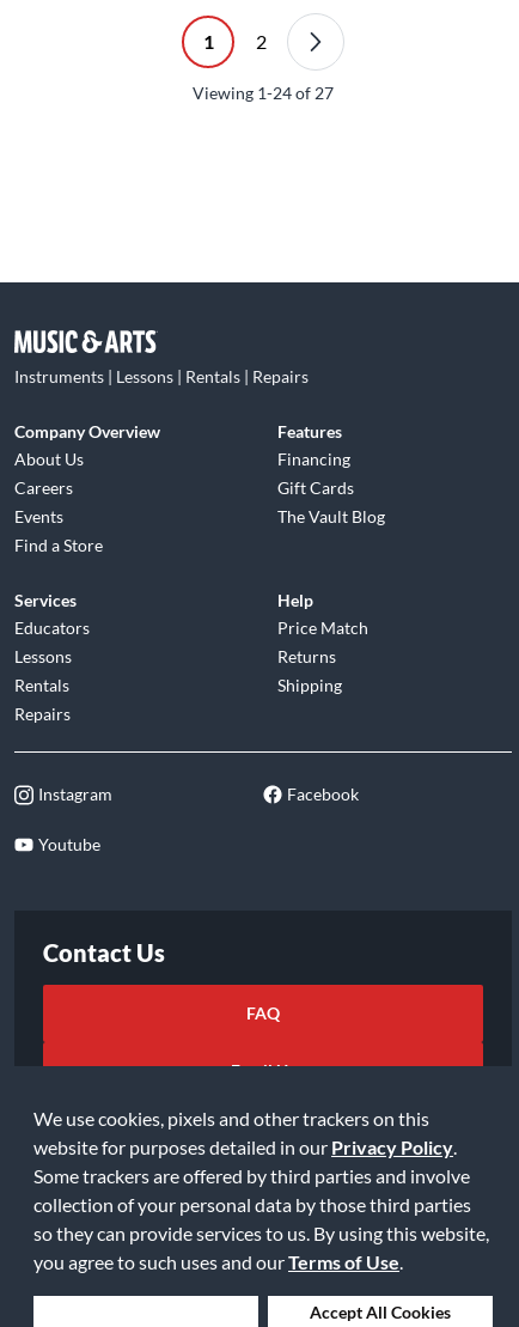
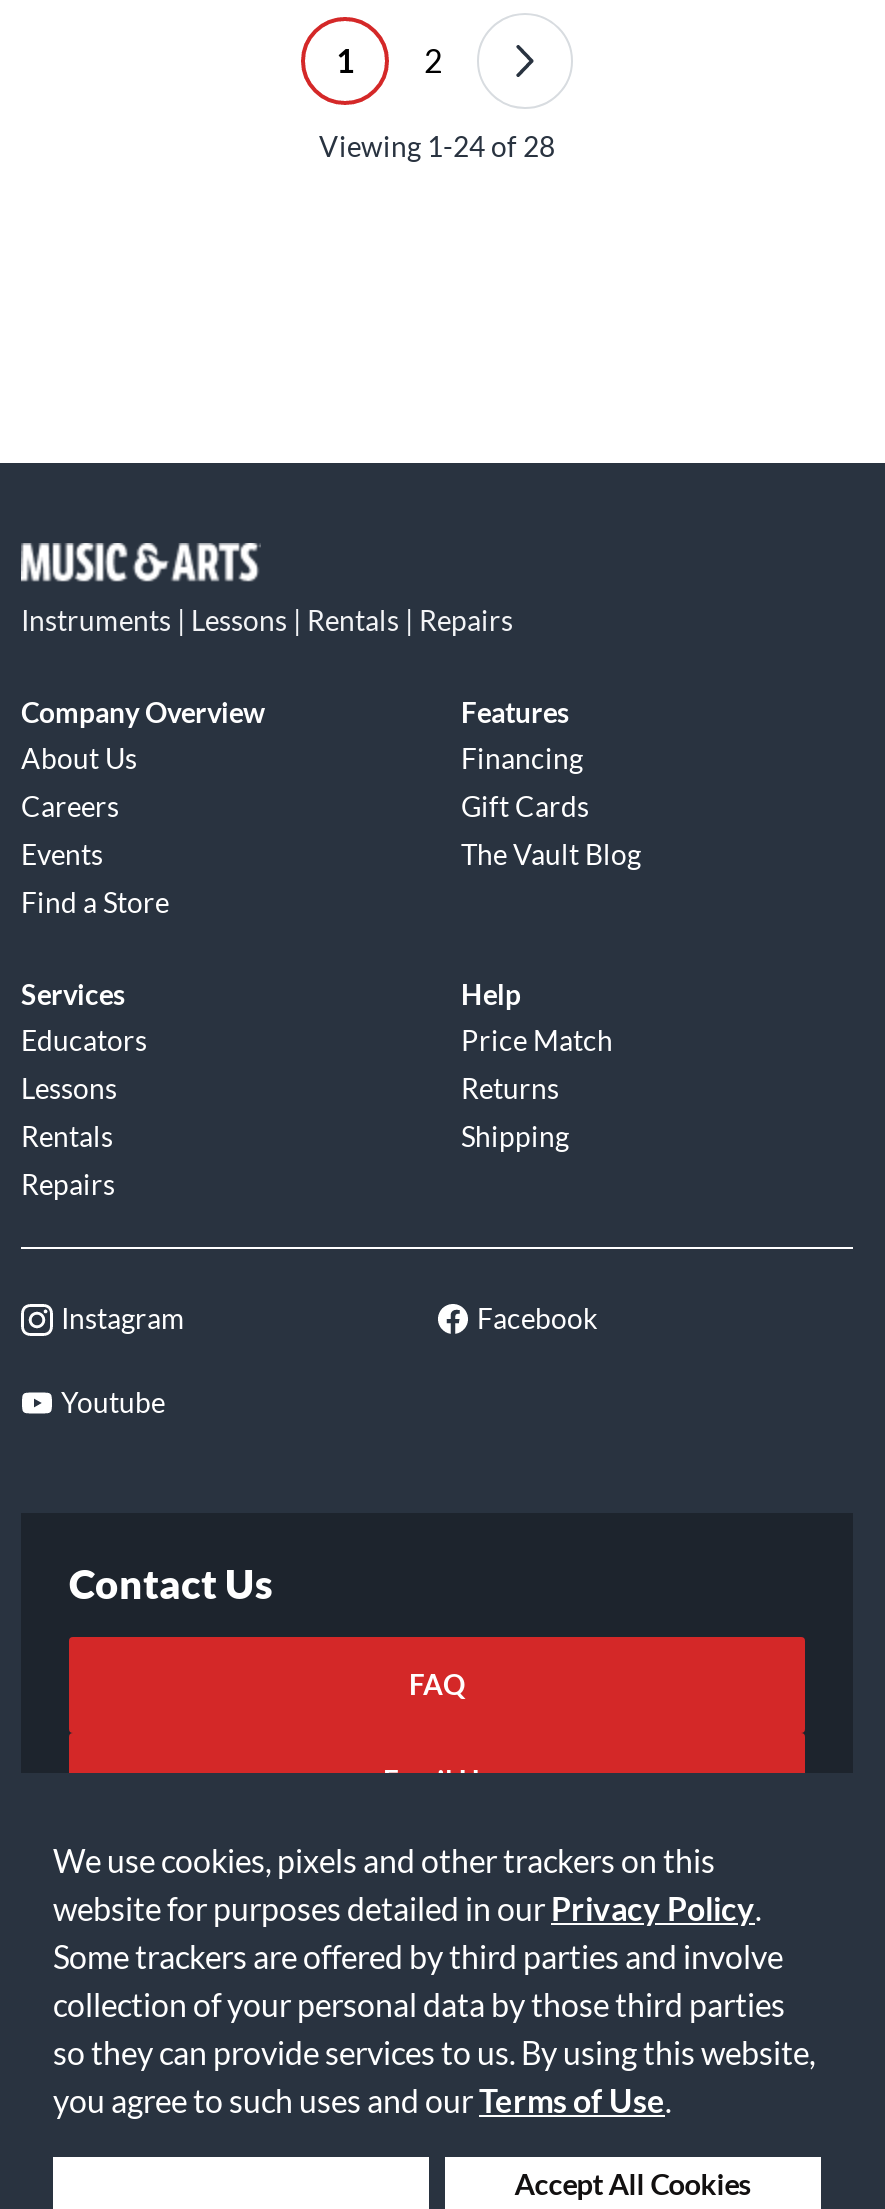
[193,83,334,103] Viewing 1-24 of 27 -> [319,129,555,163] Viewing 1-24 of 28

